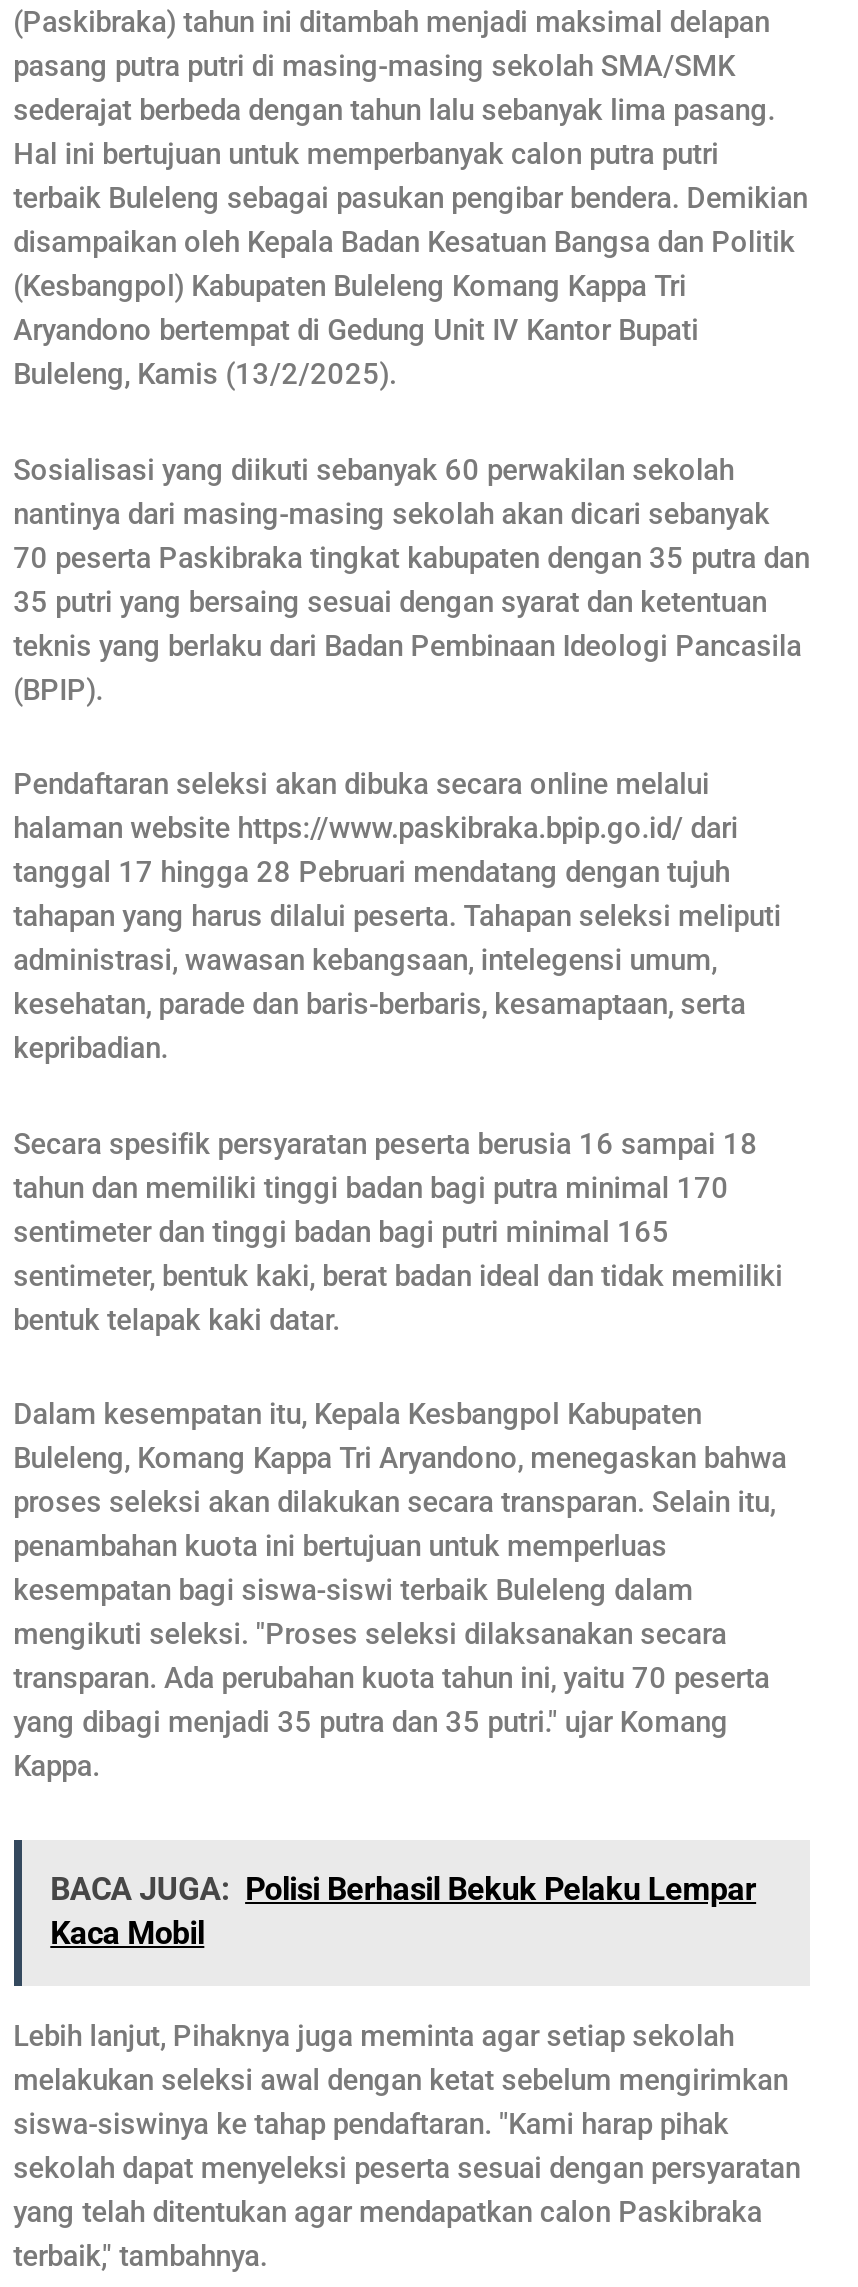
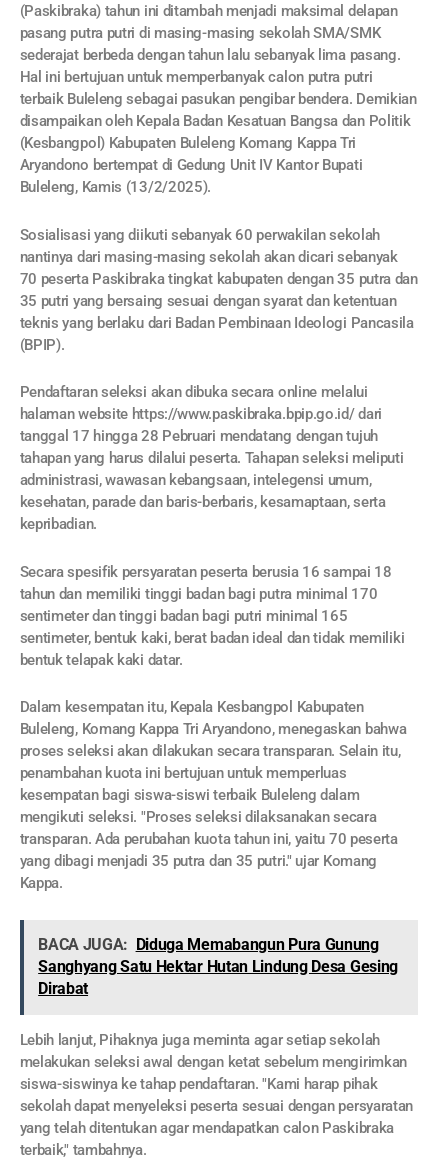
[50,1870,756,1952] BACA JUGA: Polisi Berhasil Bekuk Pelaku Lempar | Kaca Mobil -> [38,935,398,998] BACA JUGA: Diduga Memabangun Pura Gunung | Sanghyang Satu Hektar Hutan Lindung Desa Gesing | Dirabat

